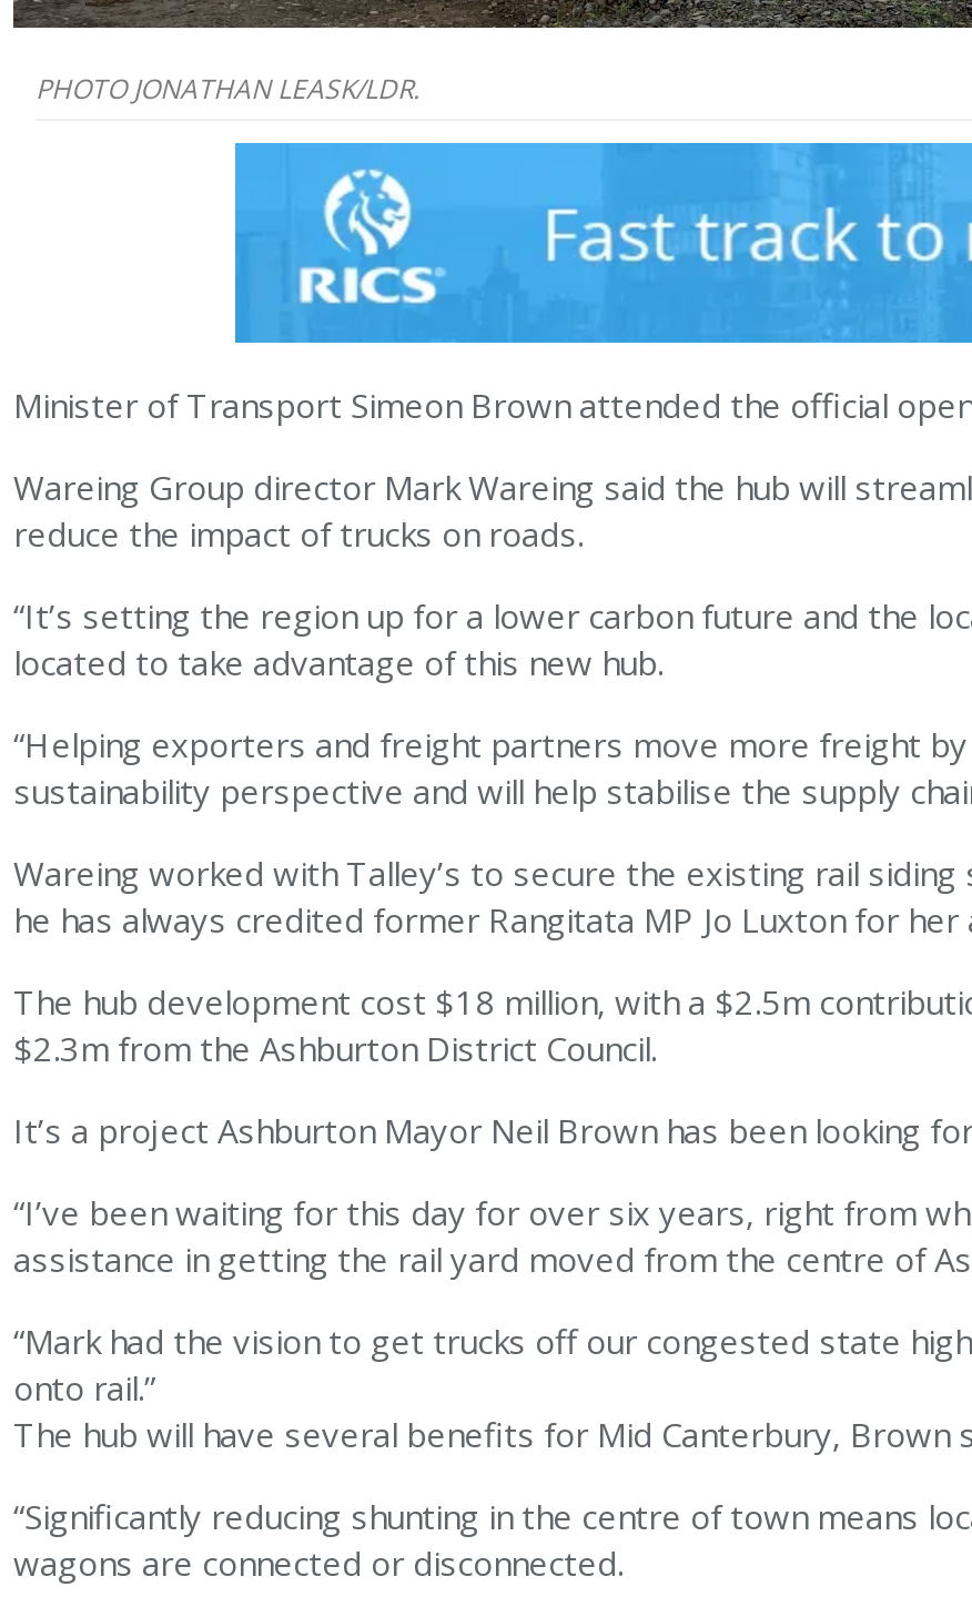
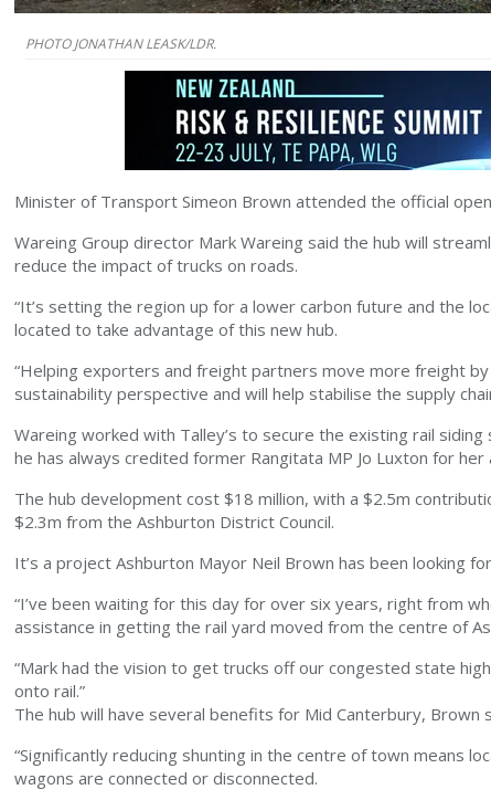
[233,142,965,344] [image] -> [124,70,488,171] [image]

